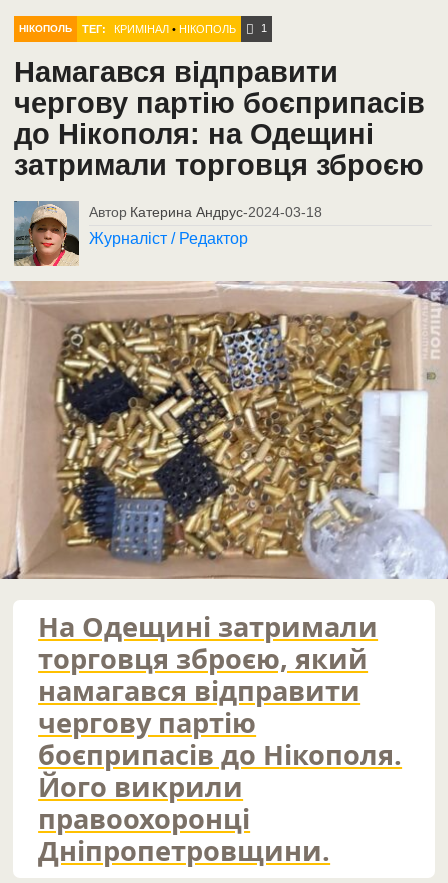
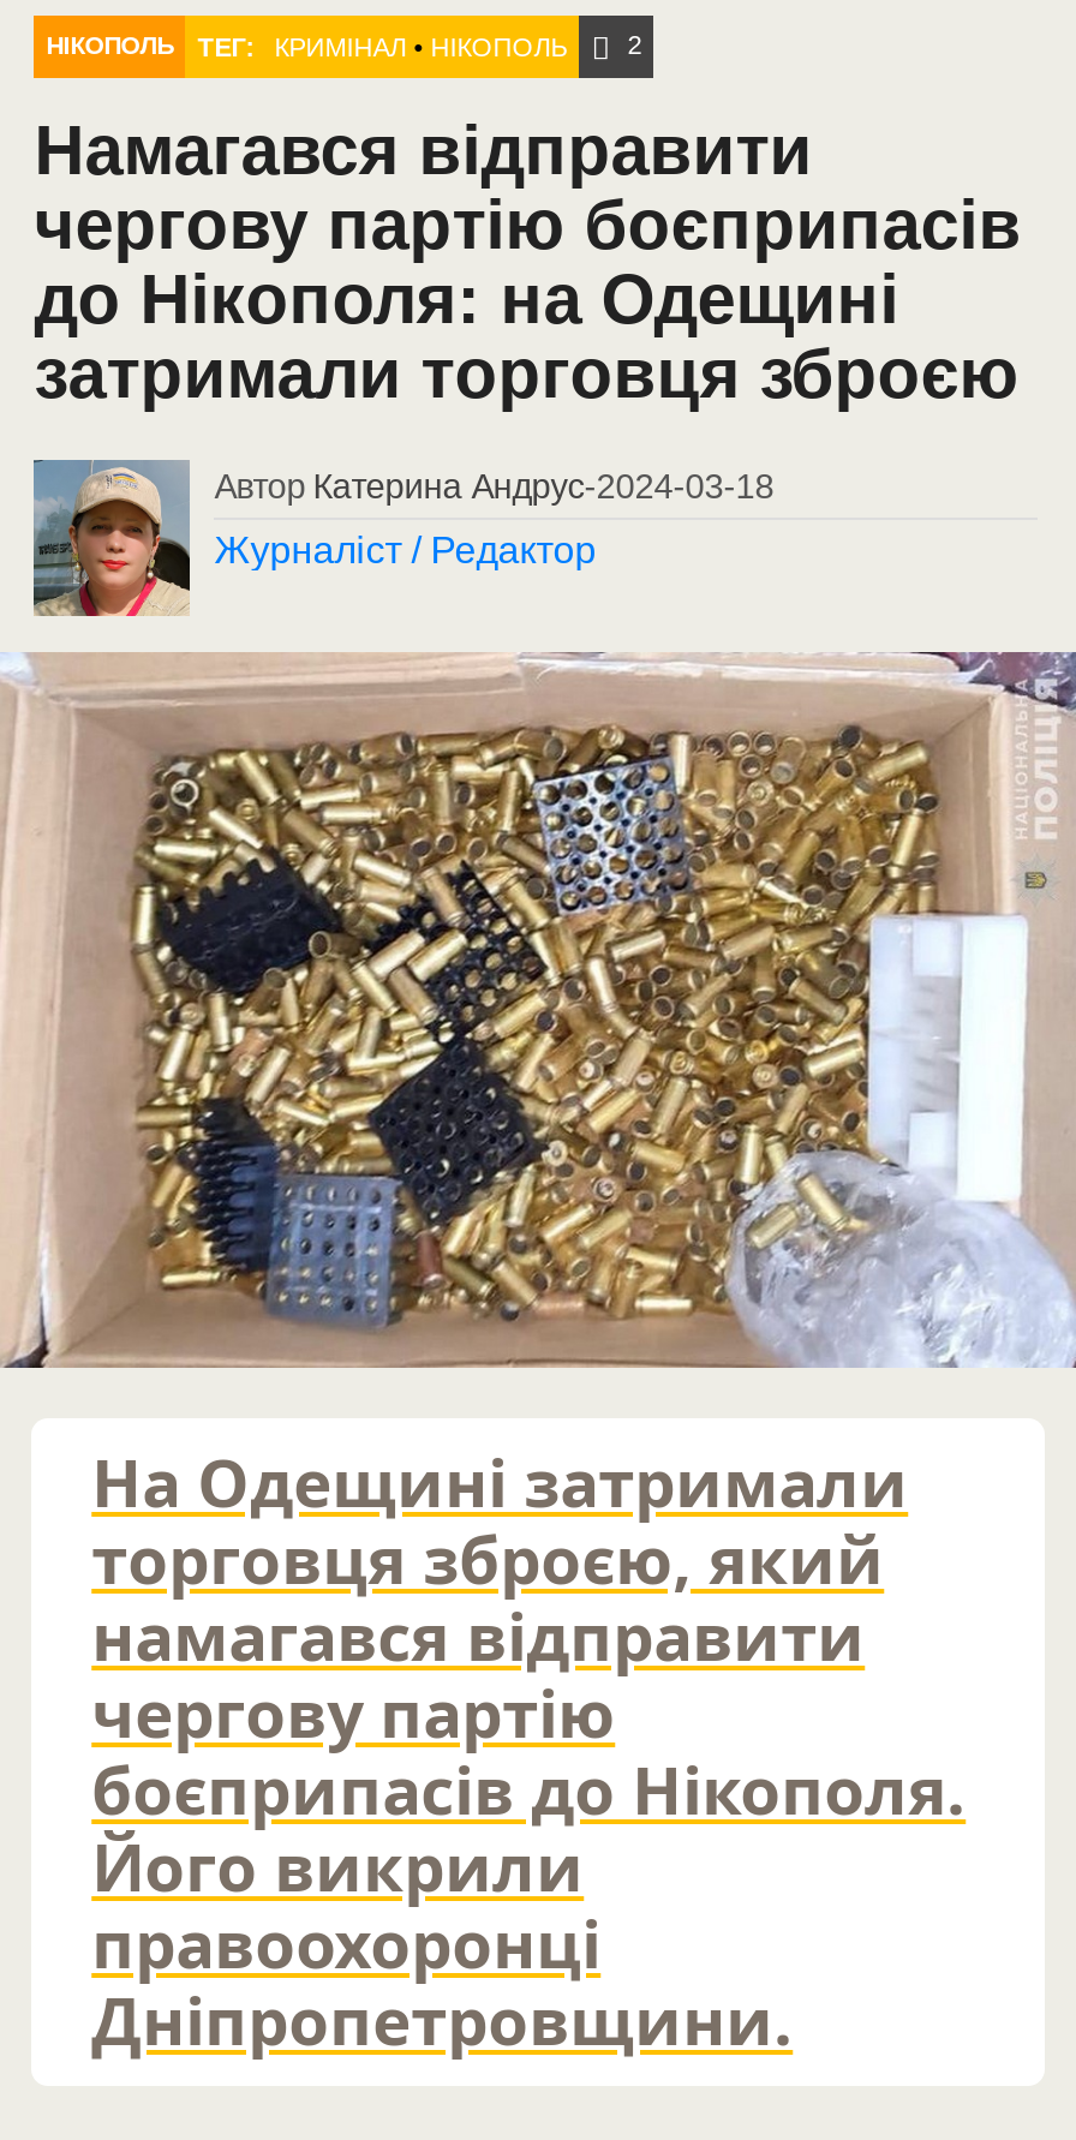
[261,22,267,34] 1 -> [627,30,642,59] 2

